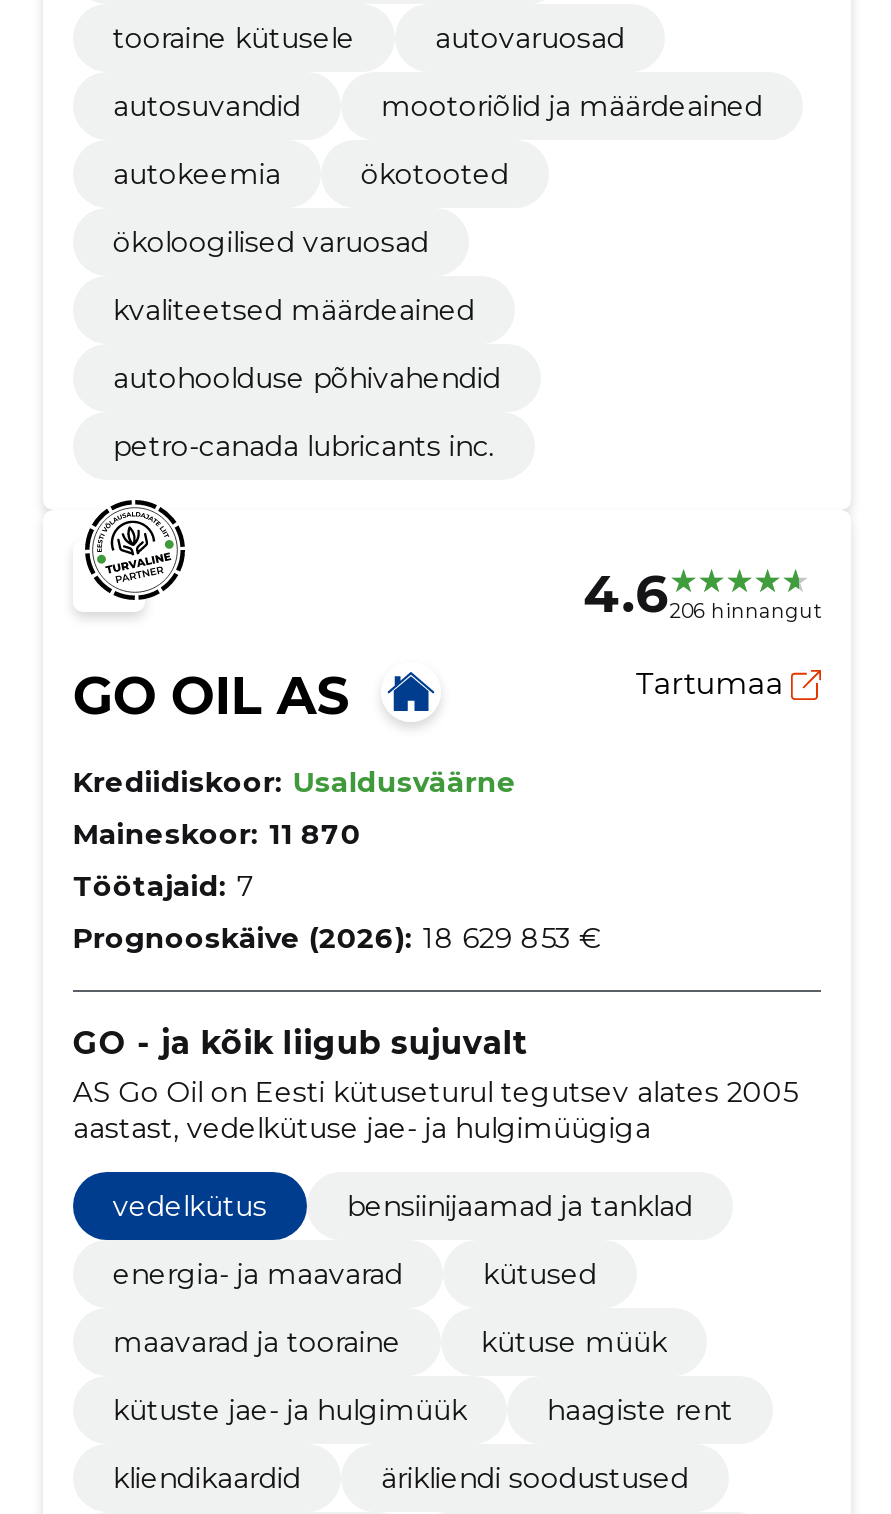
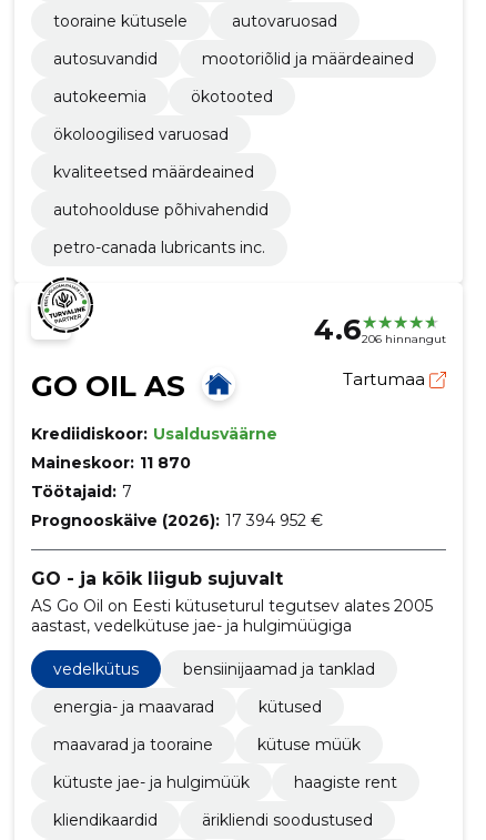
[73,921,601,957] Prognooskäive (2026): 18 629 853 € -> [31,511,323,531] Prognooskäive (2026): 17 394 952 €

